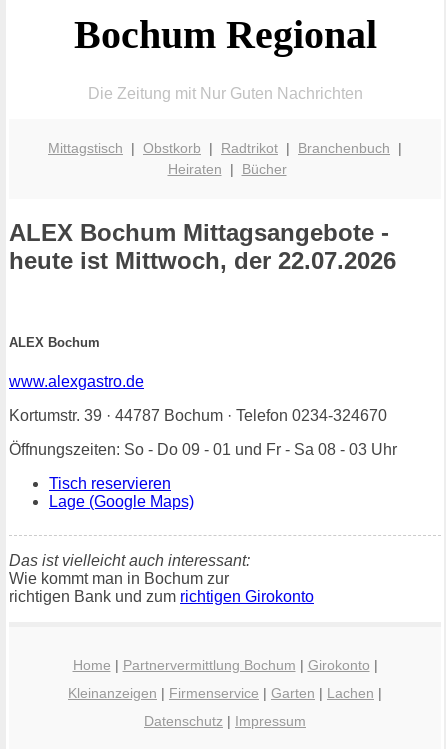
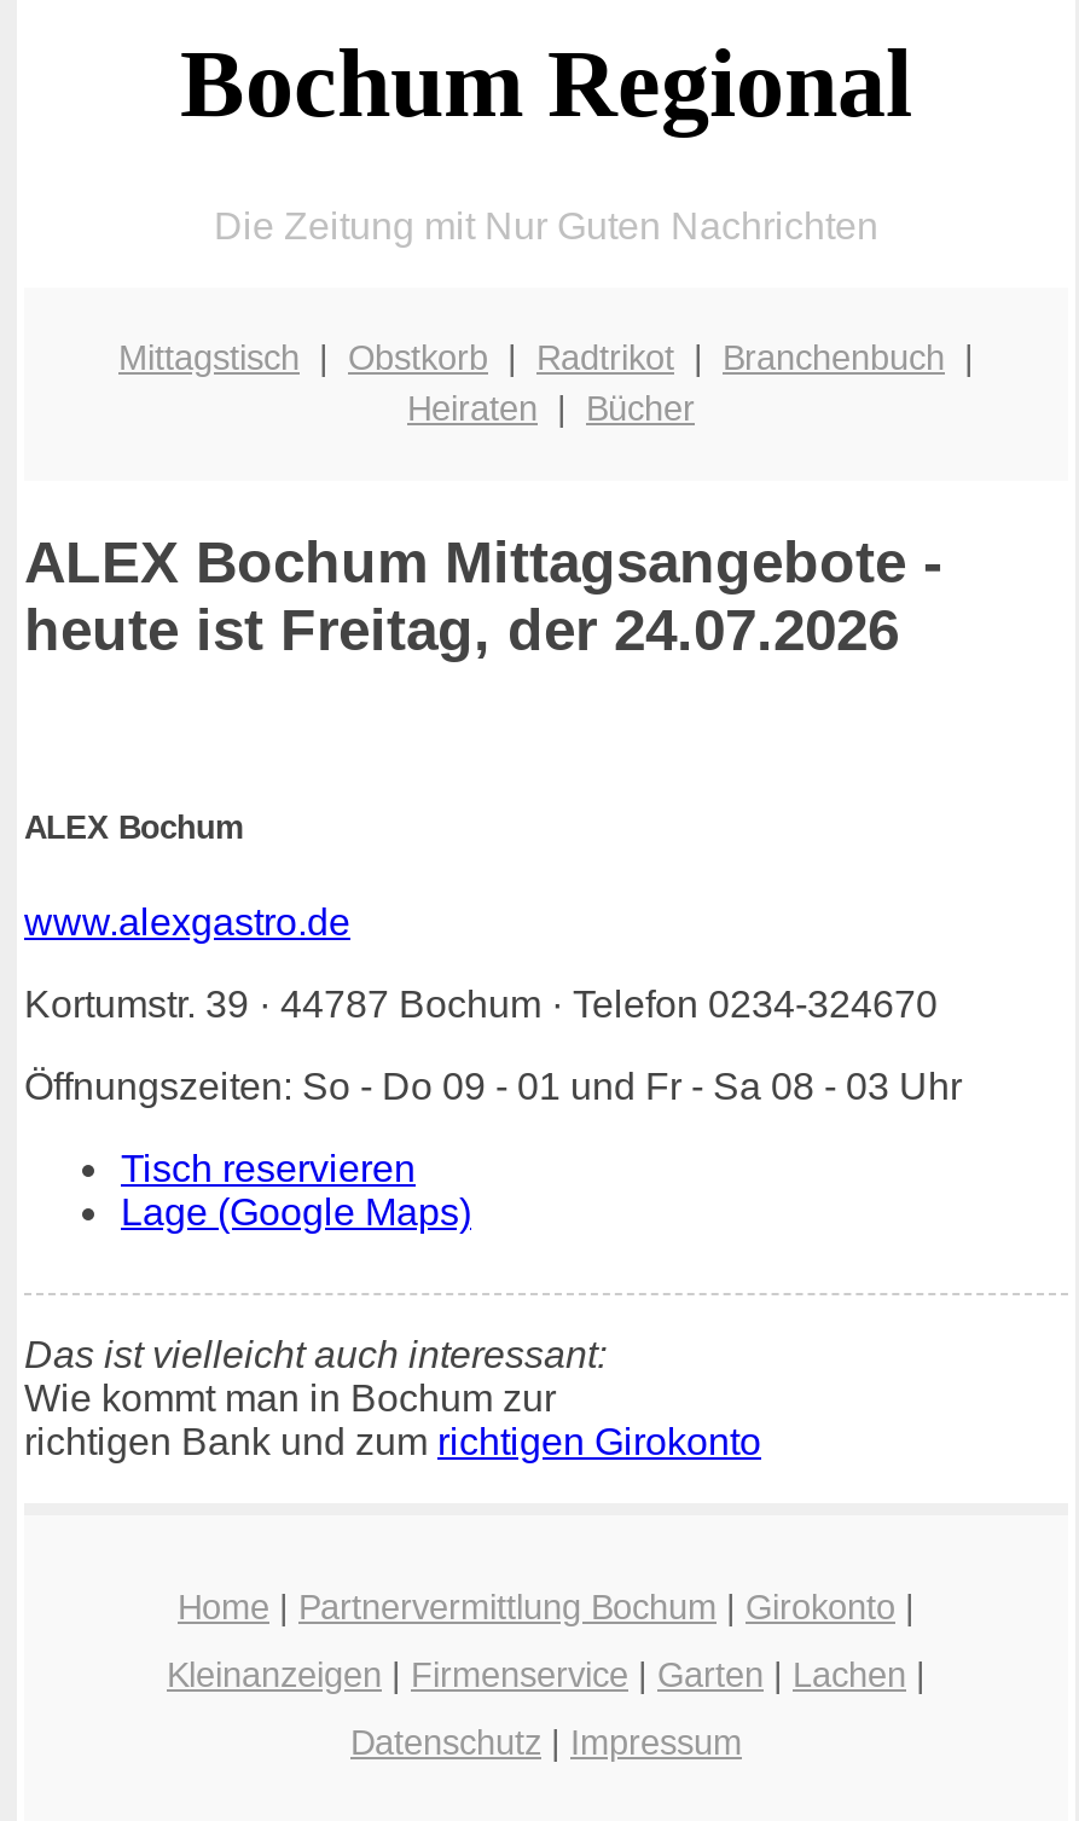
[9,247,396,274] heute ist Mittwoch, der 22.07.2026 -> [24,598,899,663] heute ist Freitag, der 24.07.2026

